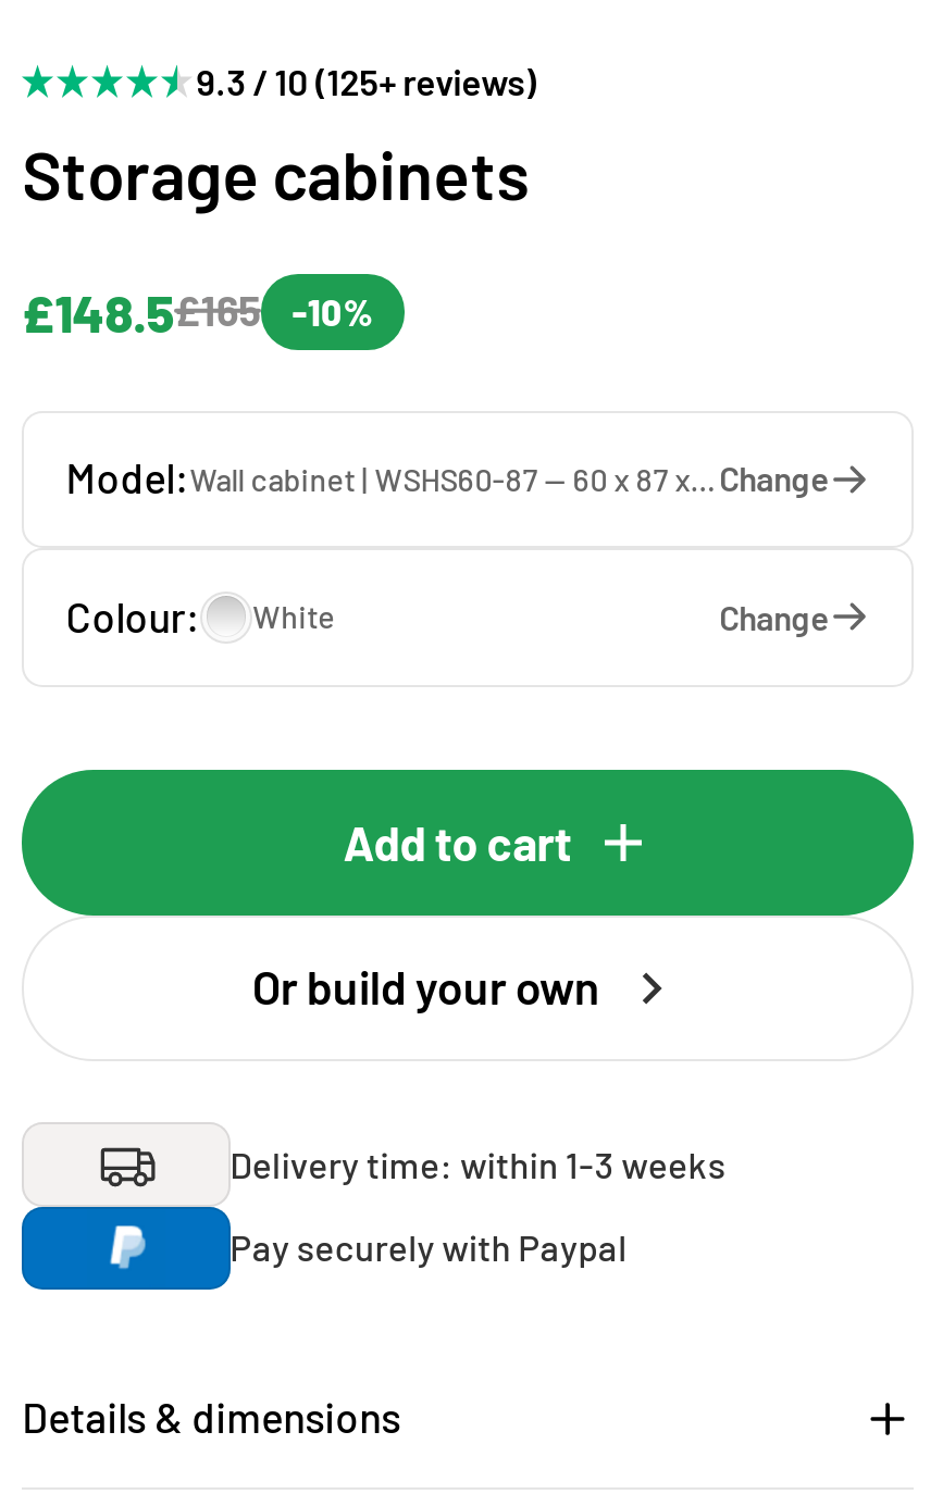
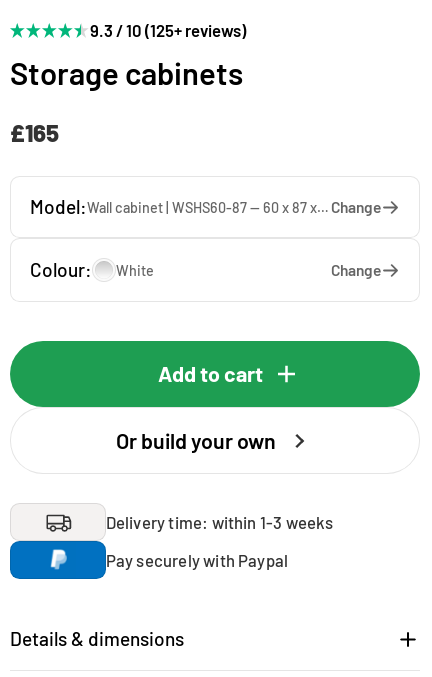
[22,279,374,342] £148.5£165 | -10% -> [10,118,59,147] £165

